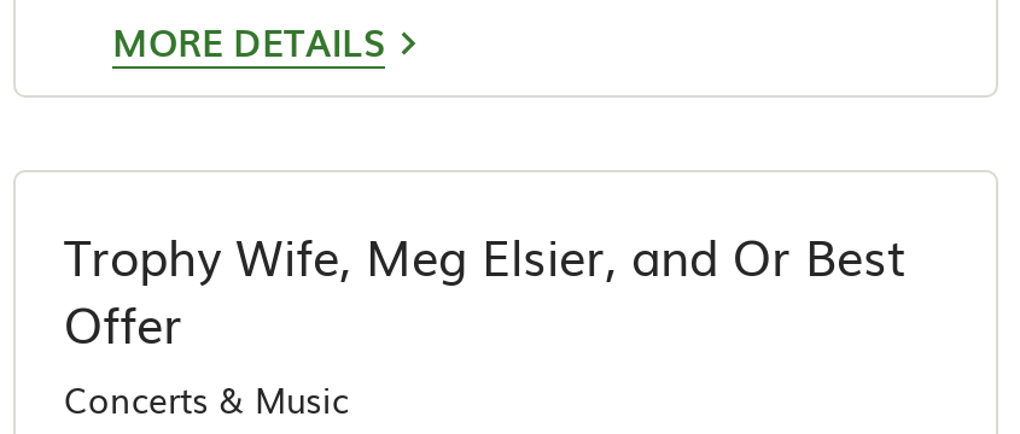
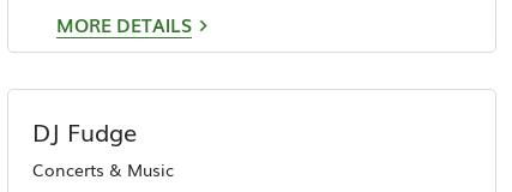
[64,218,907,358] Trophy Wife, Meg Elsier, and Or Best | Offer -> [32,113,137,149] DJ Fudge

